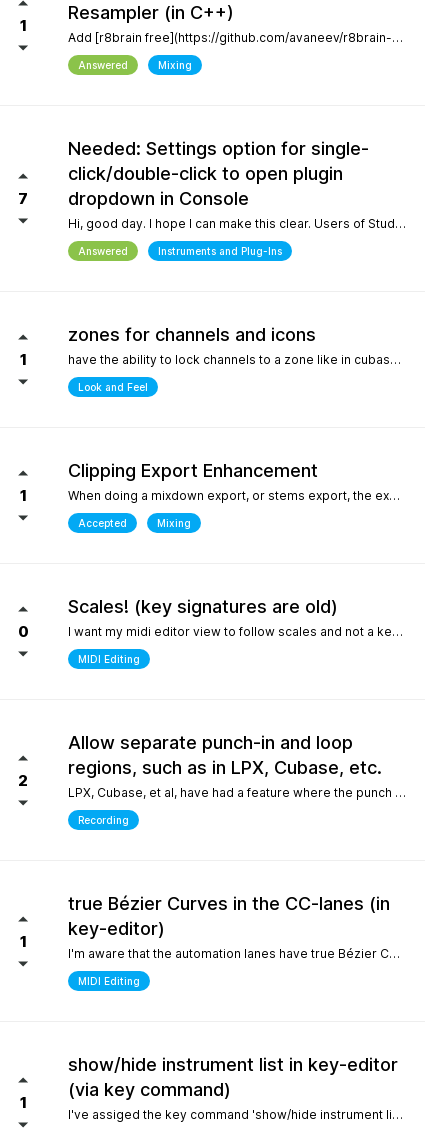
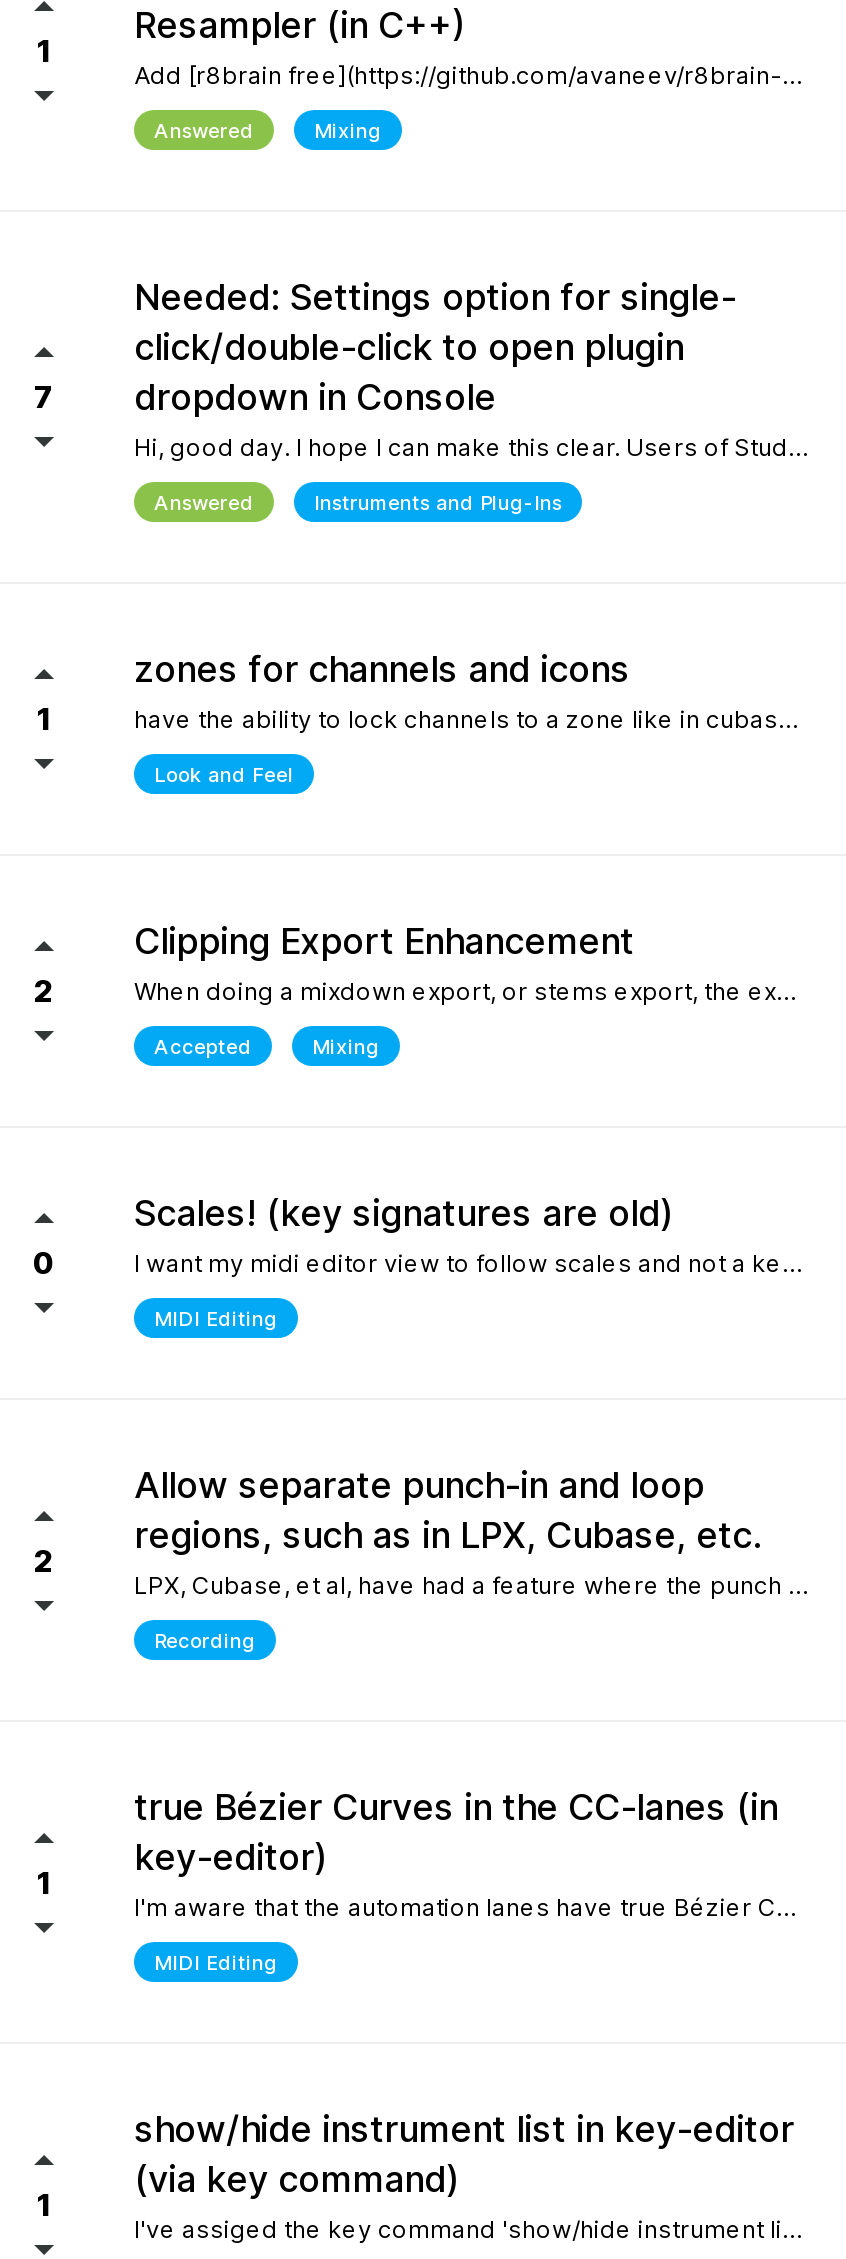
[19,486,26,505] 1 -> [34,972,54,1010] 2

